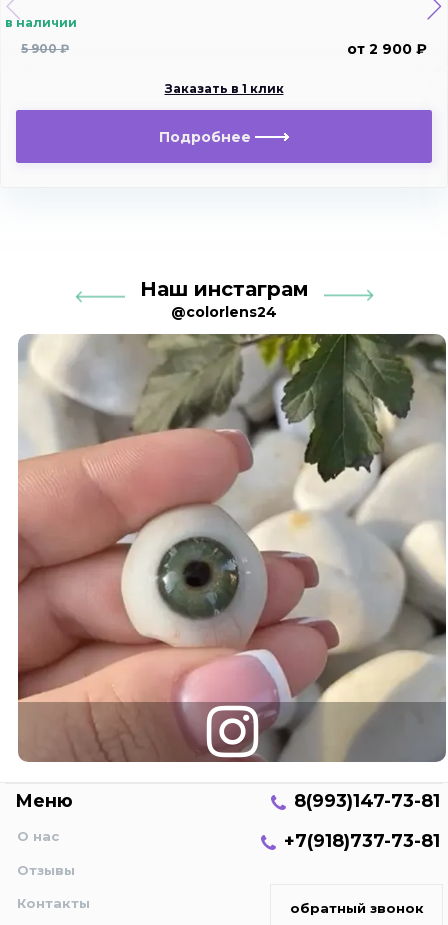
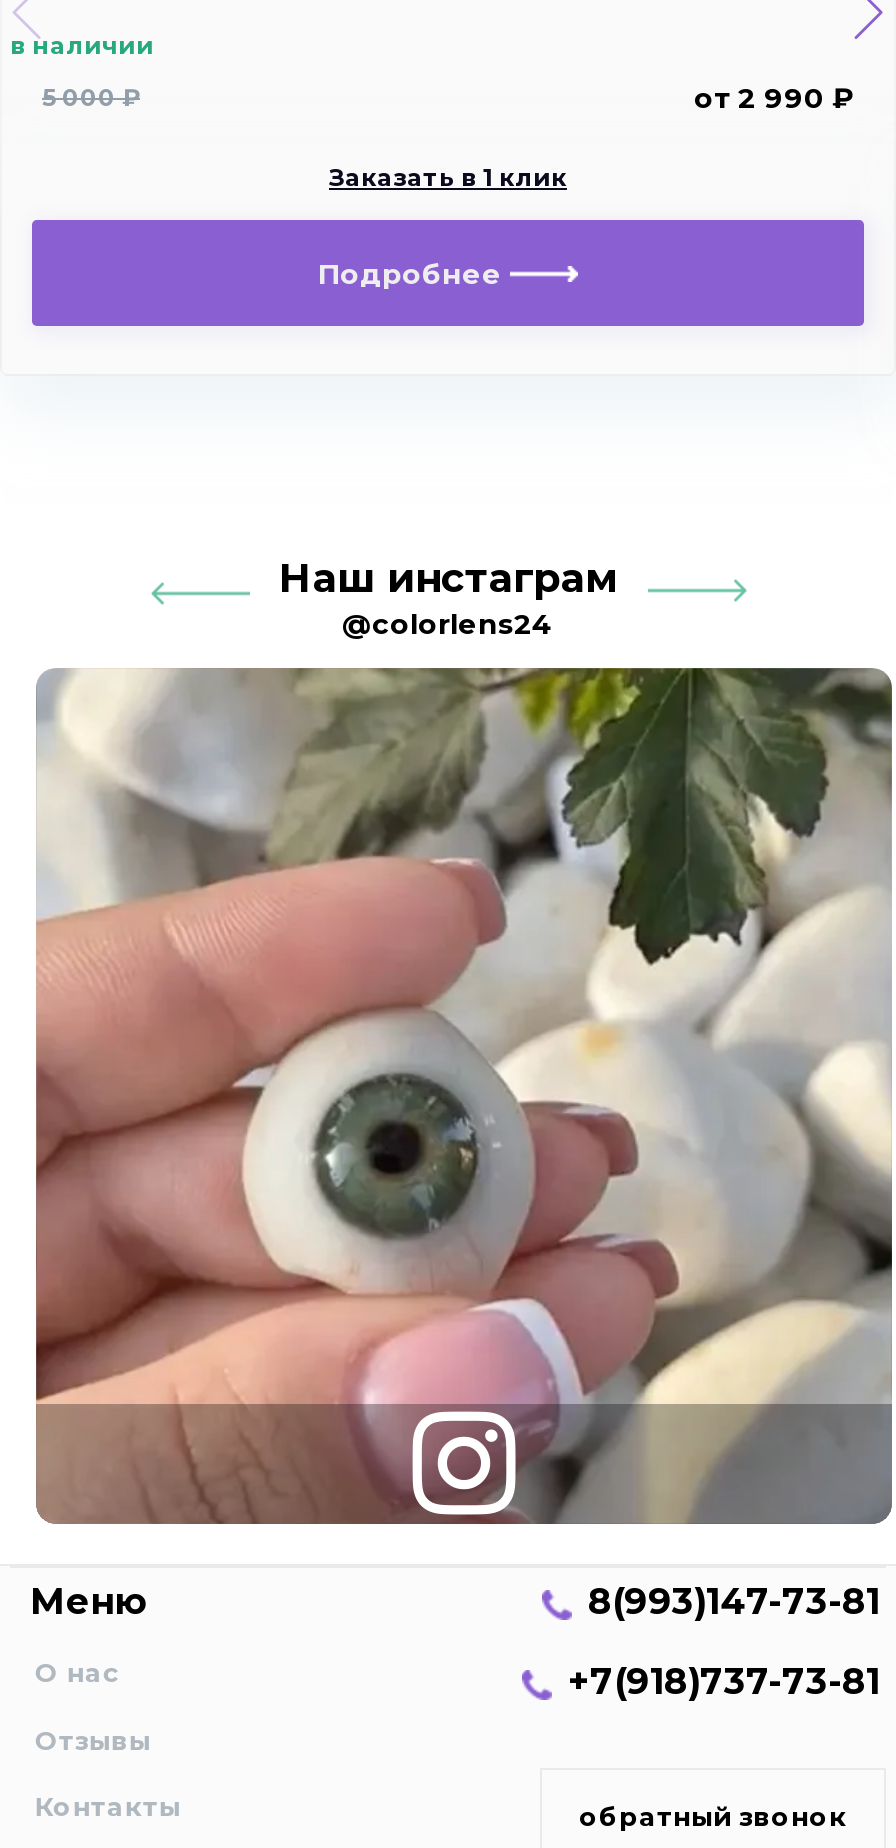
[21,41,69,56] 5 900 ₽ -> [42,83,140,113] 5 000 ₽
[347,40,427,58] от 2 900 ₽ -> [694,81,854,117] от 2 990 ₽

